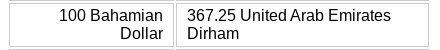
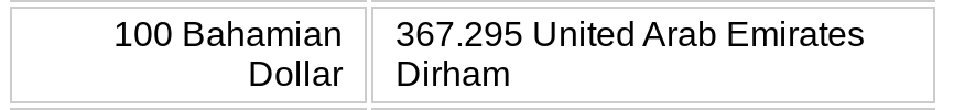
[187,7,391,24] 367.25 United Arab Emirates -> [395,15,865,52] 367.295 United Arab Emirates

